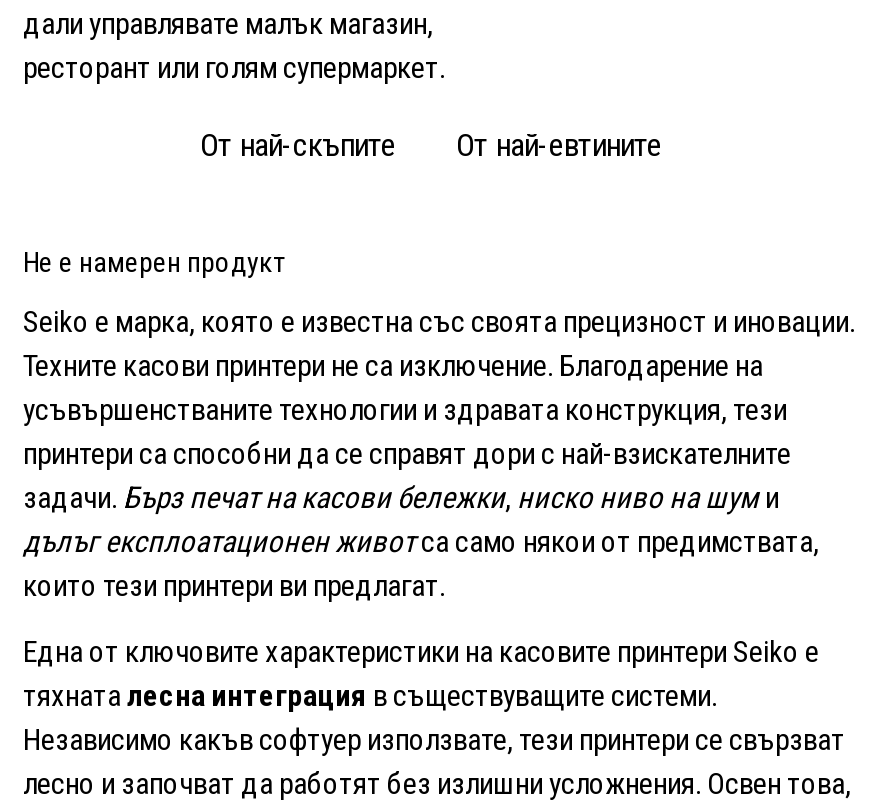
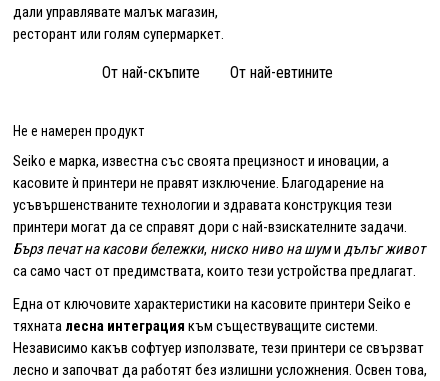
[23,304,855,604] Seiko е марка, която е известна със своята прецизност и иновации. | Техните касови принтери не са изключение. Благодарение на | усъвършенстваните технологии и здравата конструкция, тези | принтери са способни да се справят дори с най-взискателните | задачи. Бърз печат на касови бележки, ниско ниво на шум и | дълъг експлоатационен животса само някои от предимствата, | които тези принтери ви предлагат. -> [13,152,425,280] Seiko е марка, известна със своята прецизност и иновации, а | касовите ѝ принтери не правят изключение. Благодарение на | усъвършенстваните технологии и здравата конструкция тези | принтери могат да се справят дори с най-взискателните задачи. | Бърз печат на касови бележки, ниско ниво на шуми дълъг живот | са само част от предимствата, които тези устройства предлагат.
[23,678,717,714] тяхната лесна интеграция в съществуващите системи. -> [13,317,378,335] тяхната лесна интеграция към съществуващите системи.

